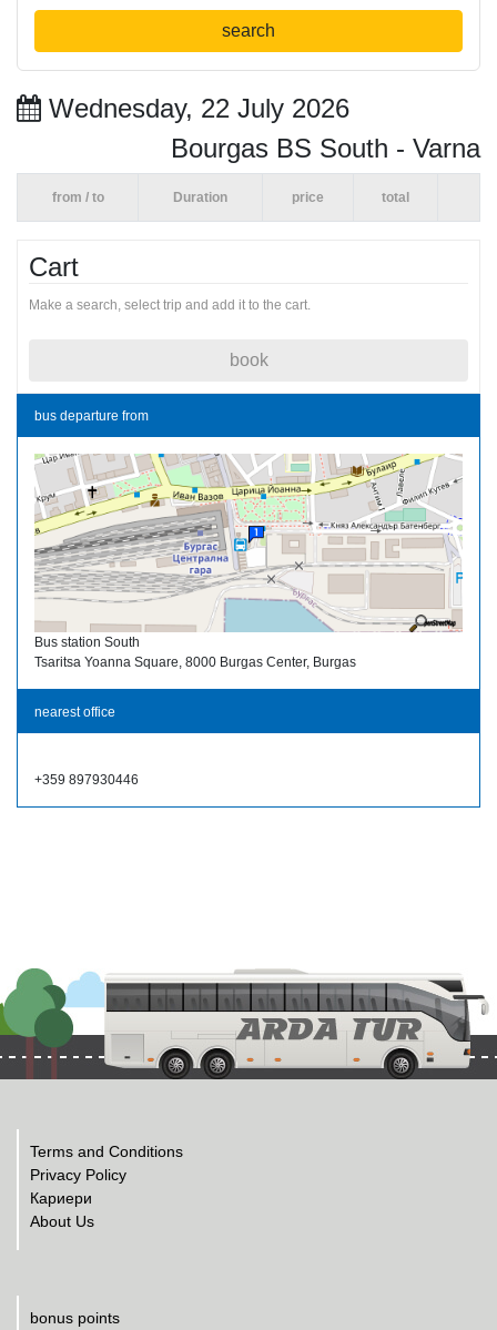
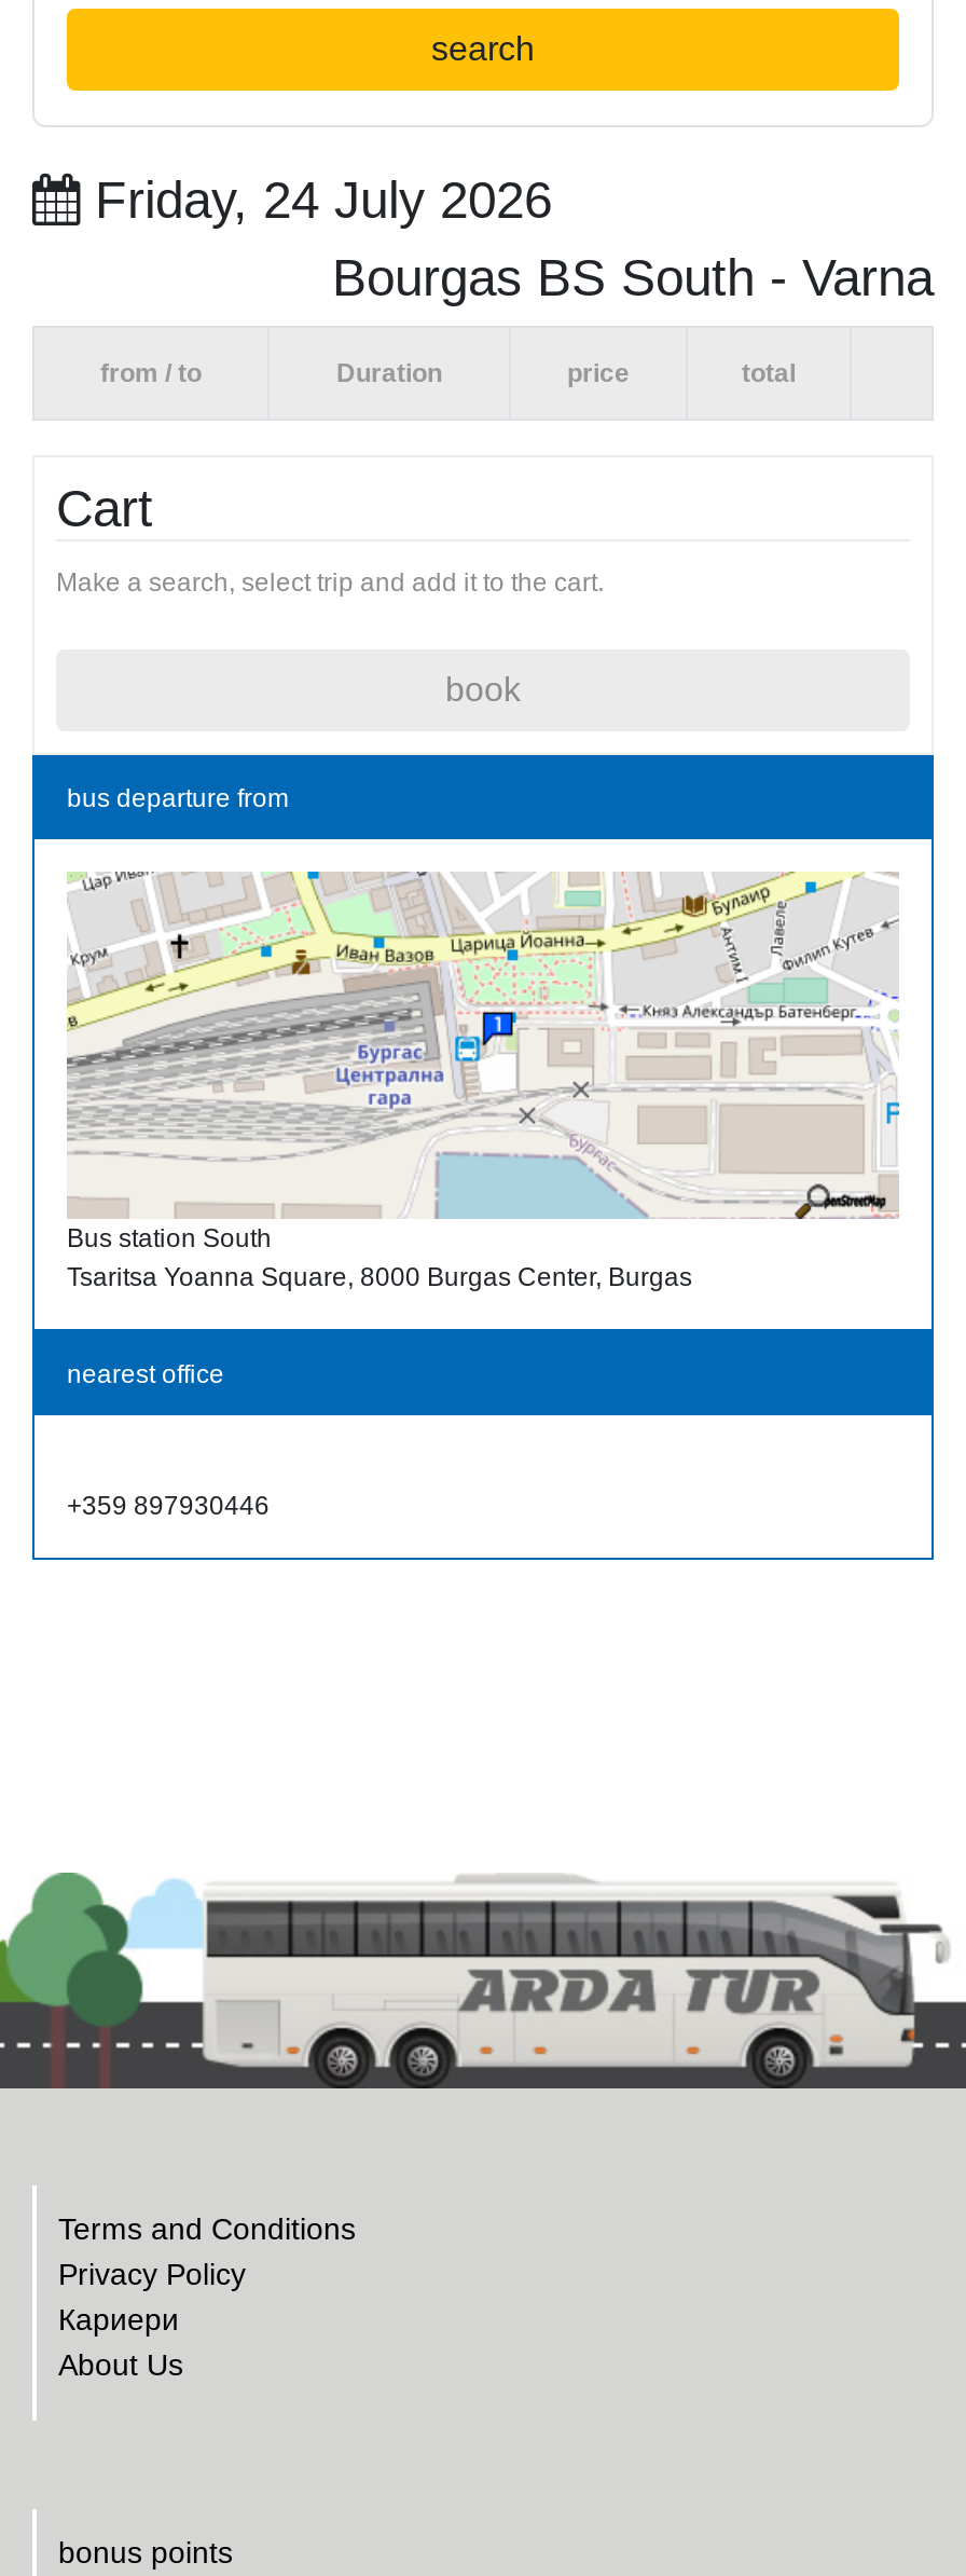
[41,93,349,123] Wednesday, 22 July 2026 -> [80,170,552,229] Friday, 24 July 2026

